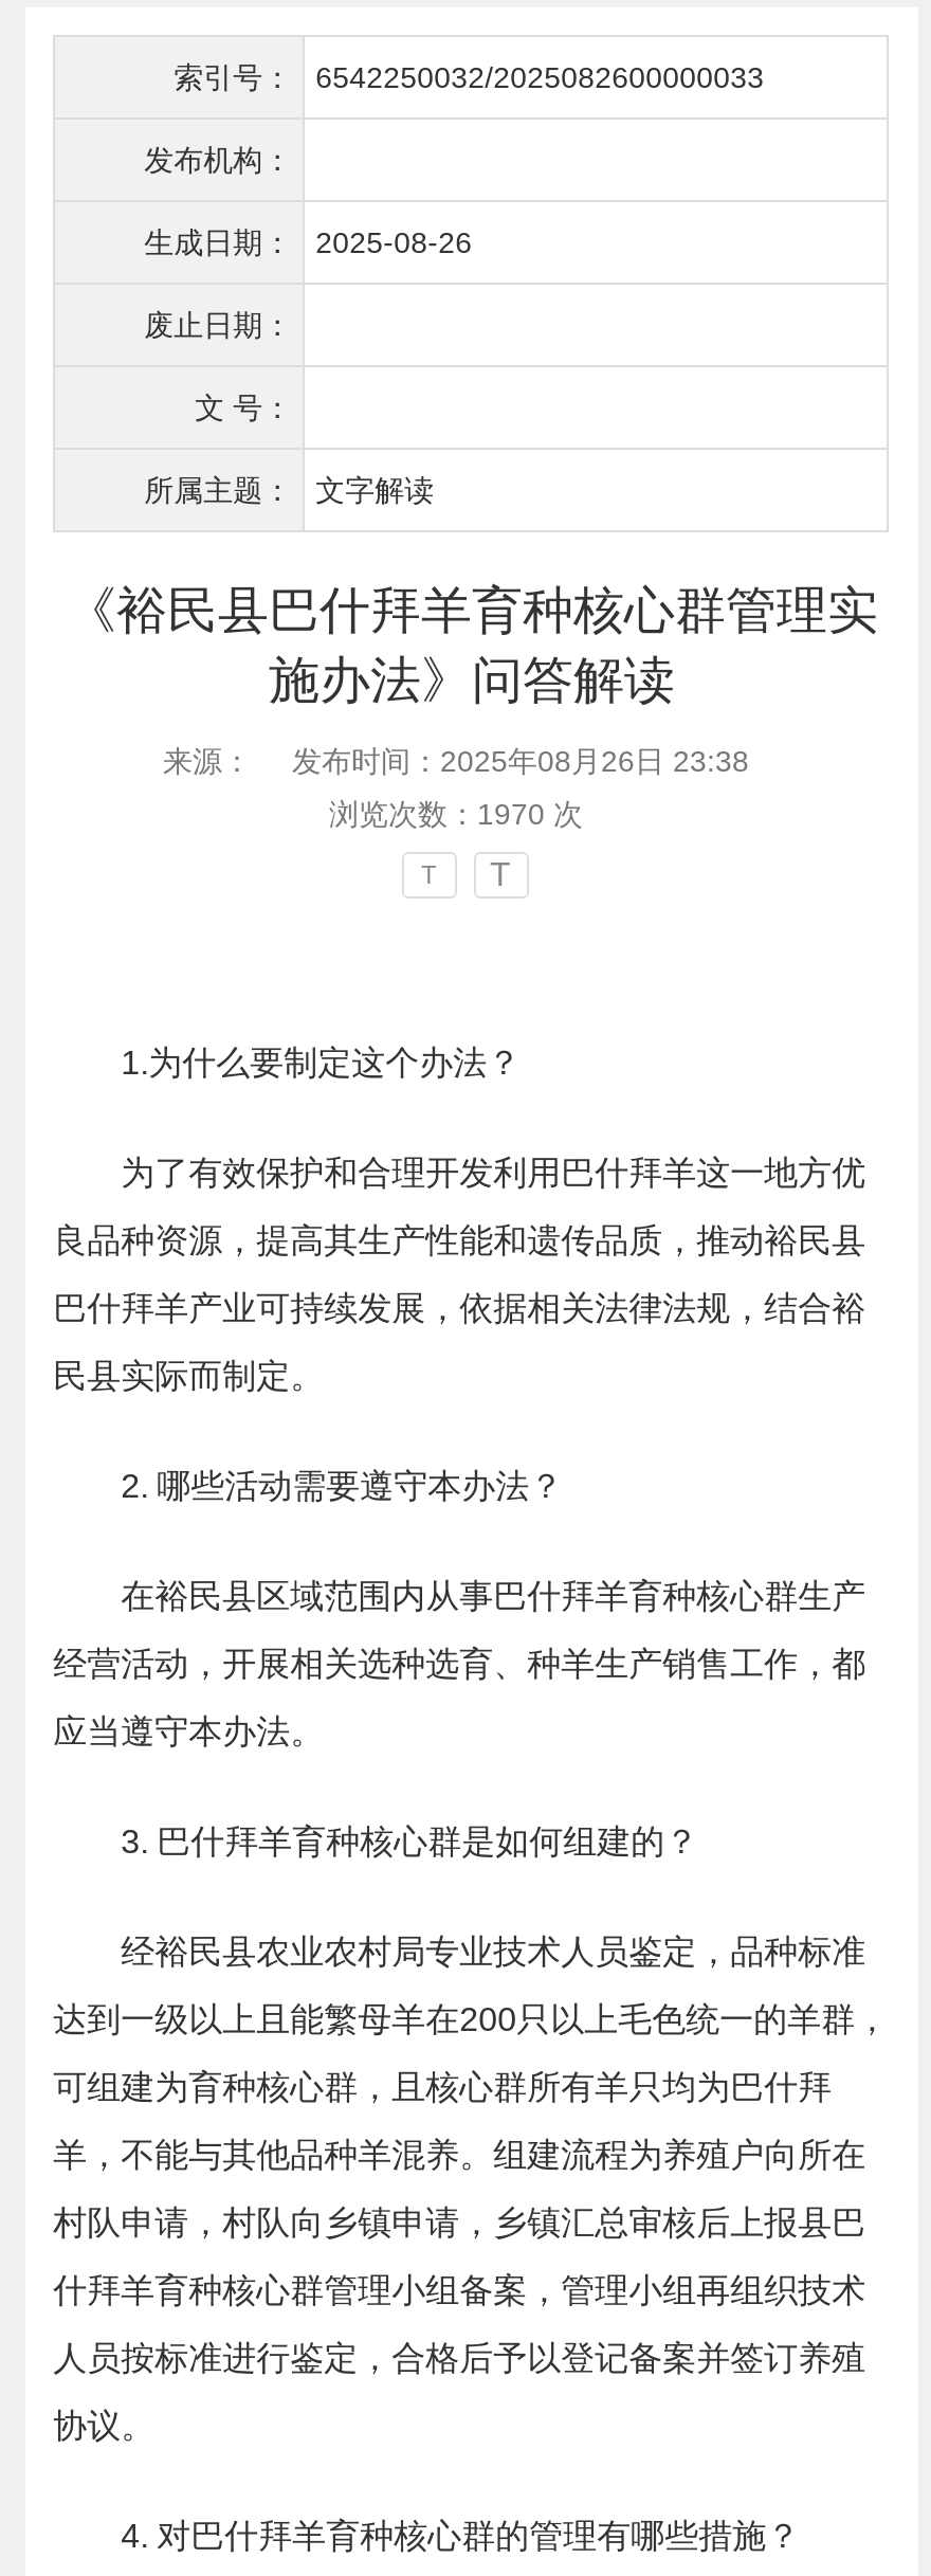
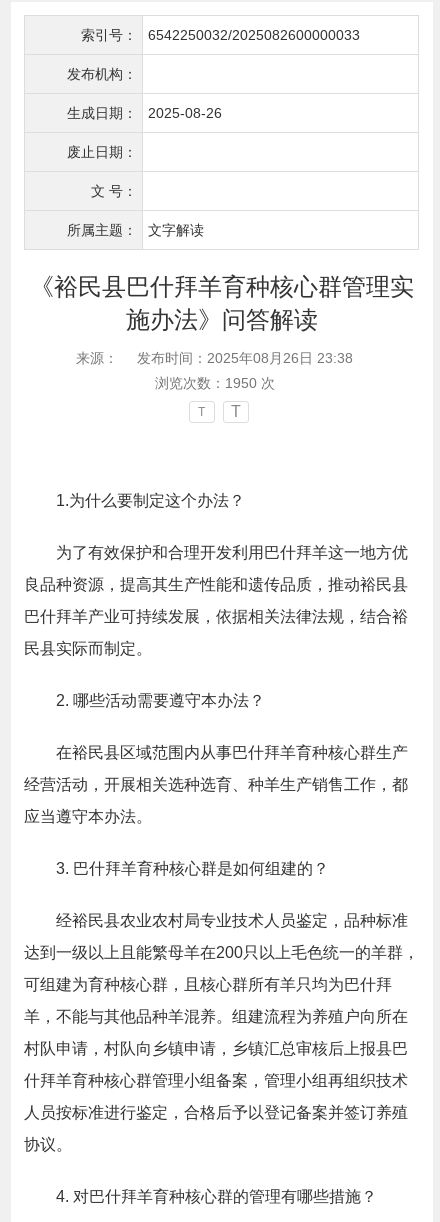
[329,796,583,830] 浏览次数：1970次 -> [154,374,274,390] 浏览次数：1950次

